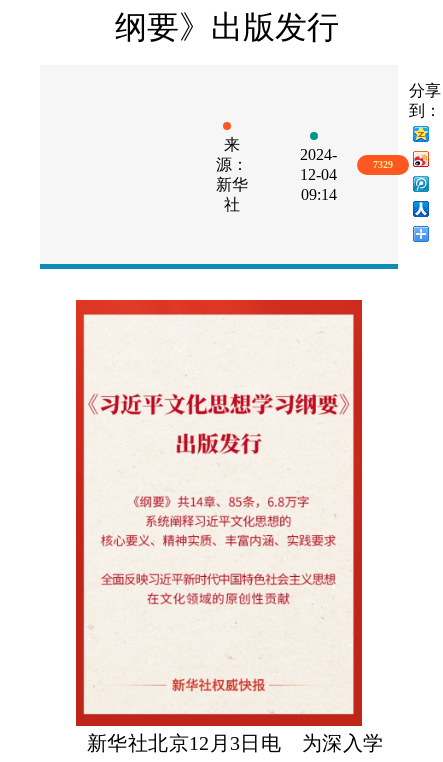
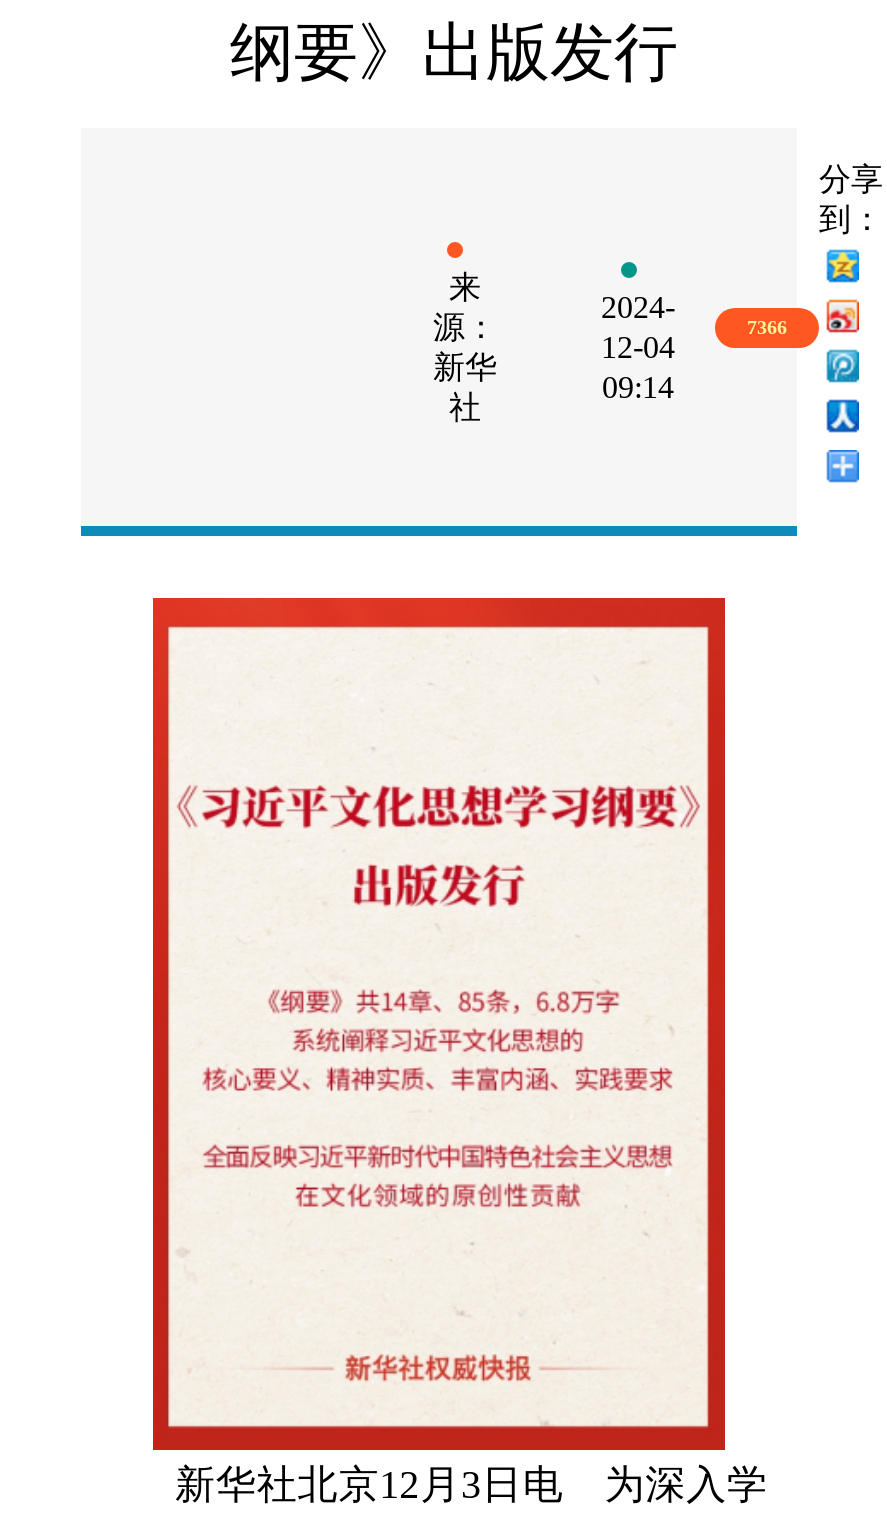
[373,158,393,169] 7329 -> [747,315,787,337] 7366

